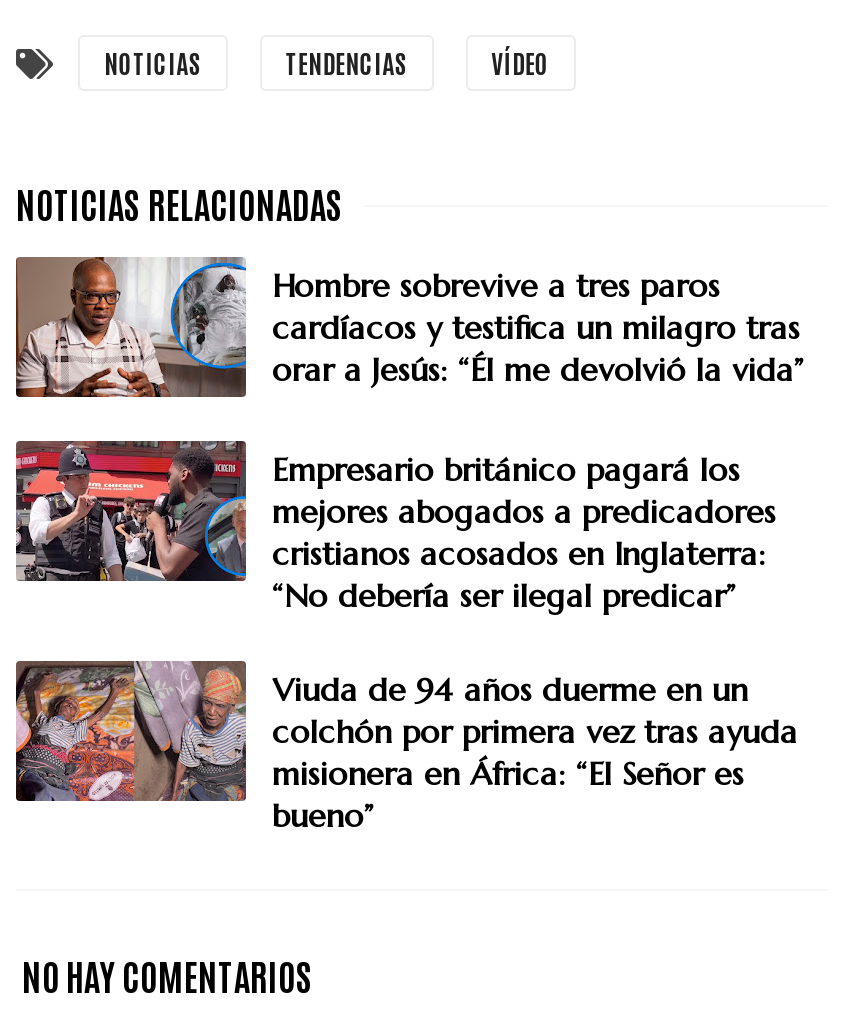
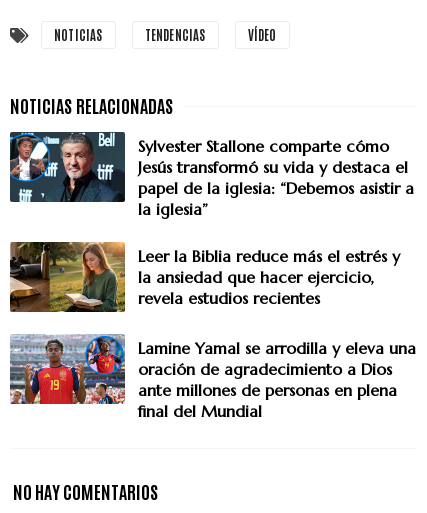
[14,255,806,399] [image] | Hombre sobrevive a tres paros | cardíacos y testifica un milagro tras | orar a Jesús: “Él me devolvió la vida” -> [9,131,414,219] [image] | Sylvester Stallone comparte cómo | Jesús transformó su vida y destaca el | papel de la iglesia: “Debemos asistir a | la iglesia”
[14,439,776,617] [image] | Empresario británico pagará los | mejores abogados a predicadores | cristianos acosados en Inglaterra: | “No debería ser ilegal predicar” -> [9,224,400,313] [image] | Leer la Biblia reduce más el estrés y | la ansiedad que hacer ejercicio, | revela estudios recientes
[14,659,798,835] [image] | Viuda de 94 años duerme en un | colchón por primera vez tras ayuda | misionera en África: “El Señor es | bueno” -> [9,334,416,421] [image] | Lamine Yamal se arrodilla y eleva una | oración de agradecimiento a Dios | ante millones de personas en plena | final del Mundial

